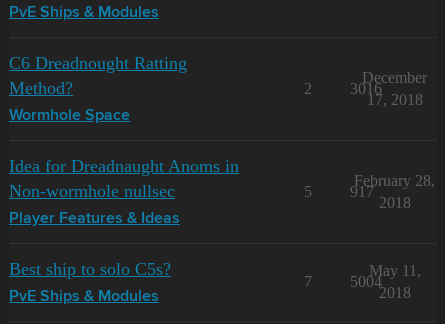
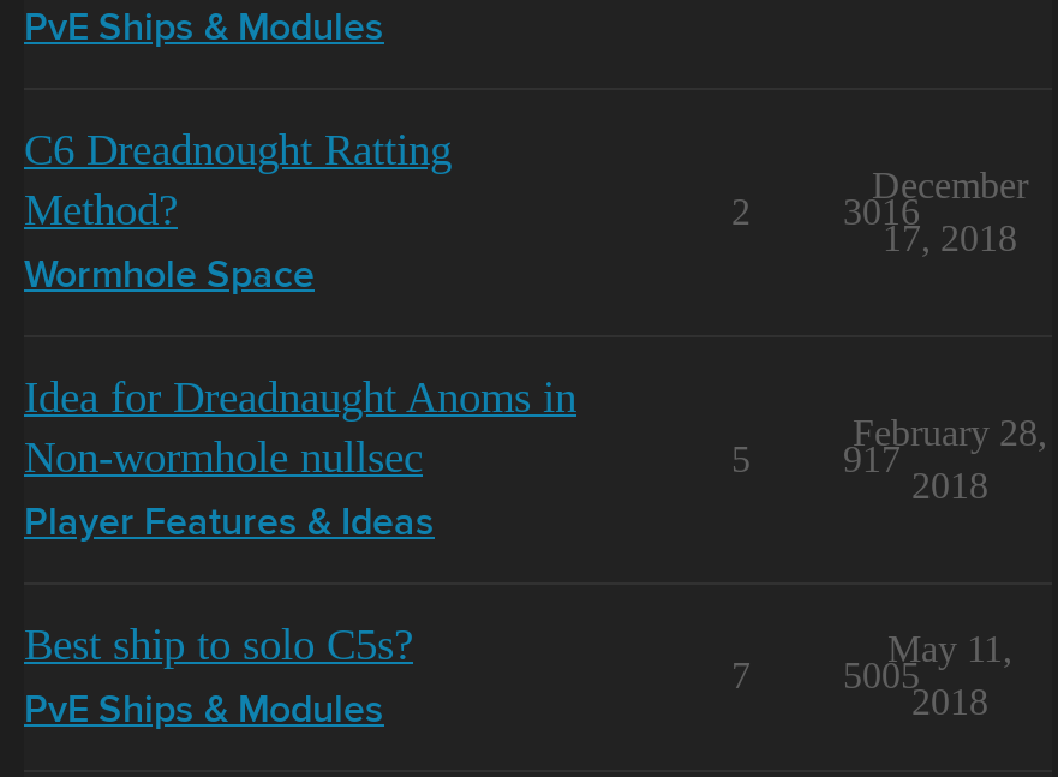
[350,273,382,290] 5004 -> [843,655,920,695] 5005

